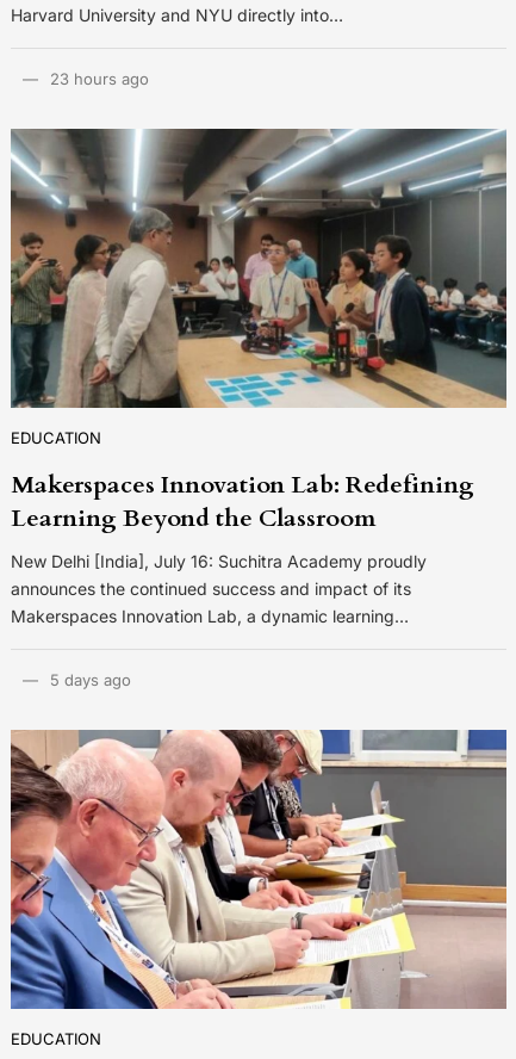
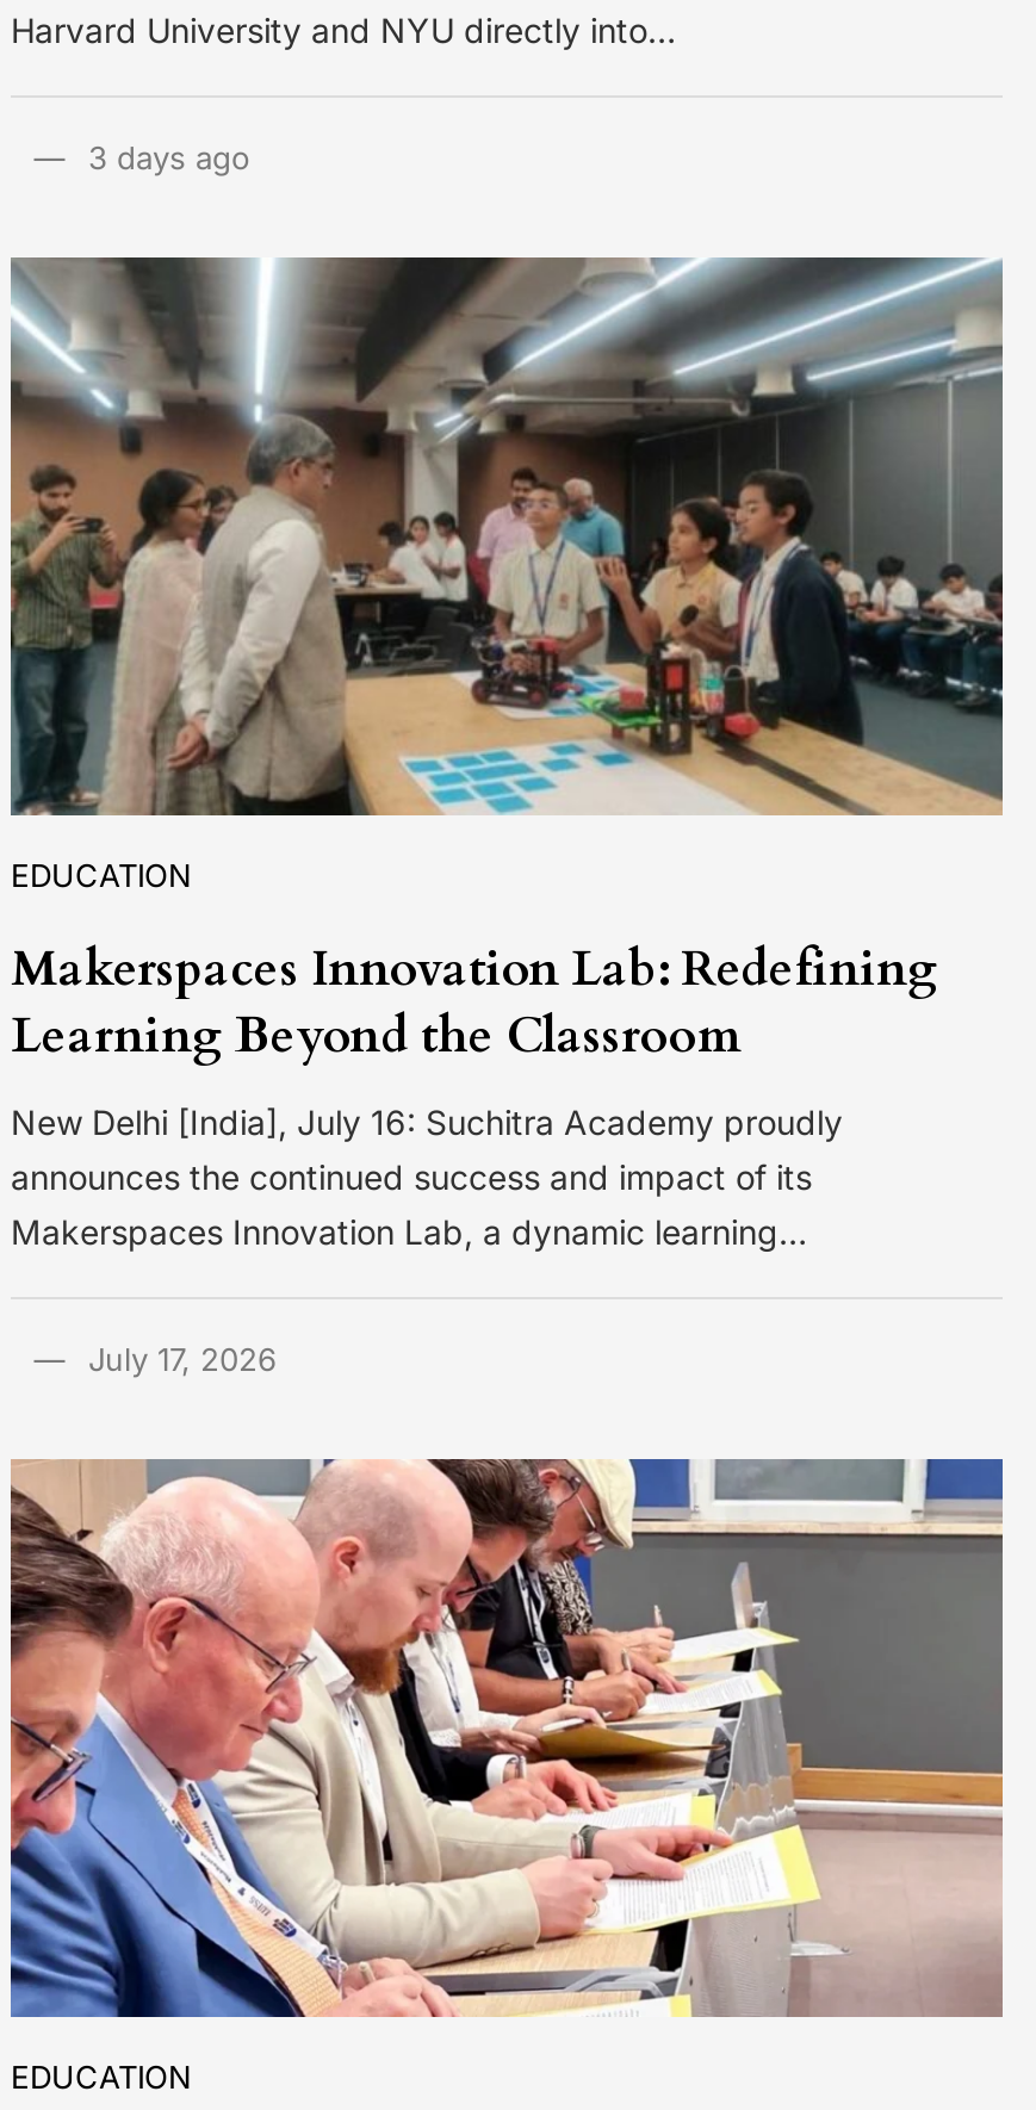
[49,69,148,88] 23 hours ago -> [88,137,250,175] 3 days ago
[49,670,130,689] 5 days ago -> [88,1340,277,1378] July 17, 2026

